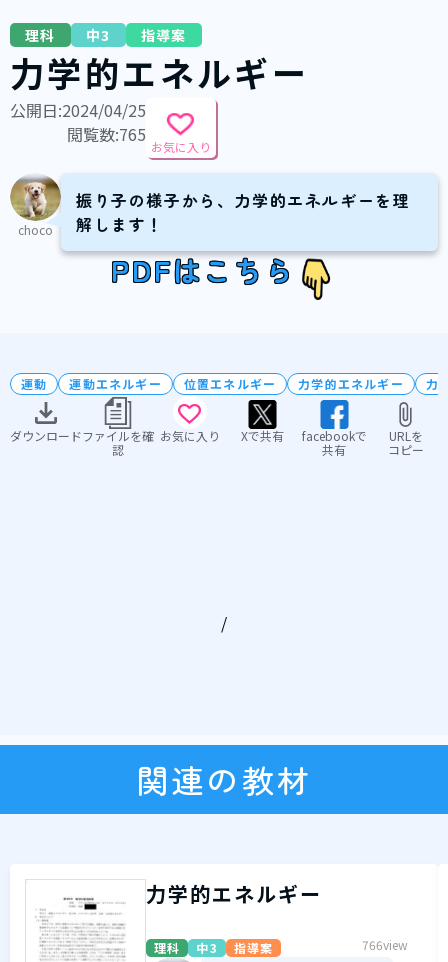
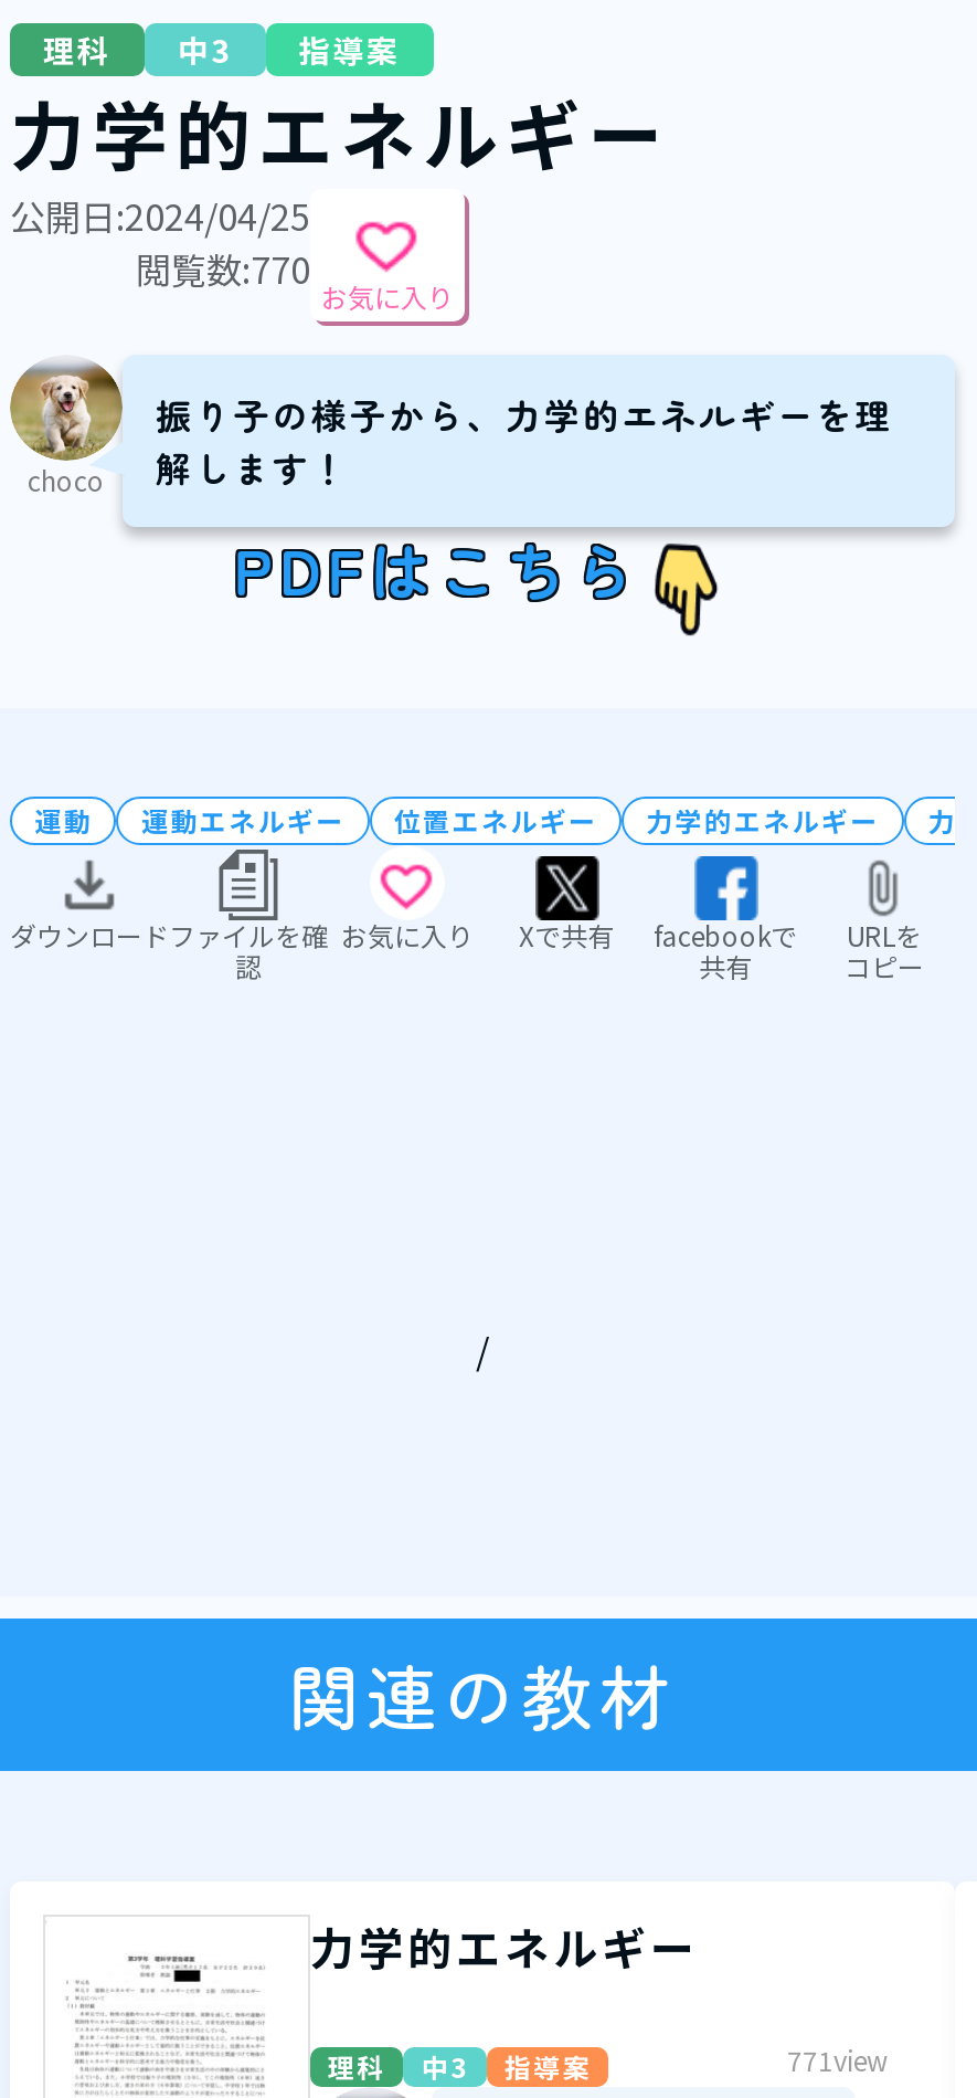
[67,122,146,146] 閲覧数:765 -> [136,242,310,295] 閲覧数:770
[362,936,408,953] 766view -> [787,2041,889,2078] 771view

